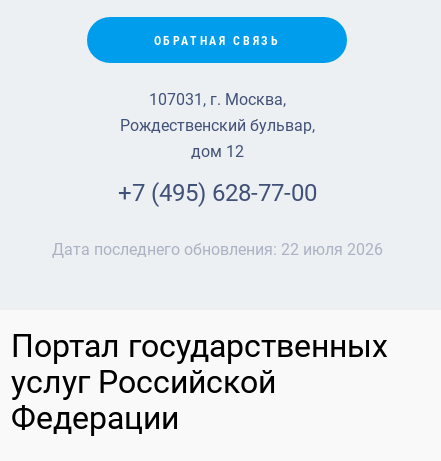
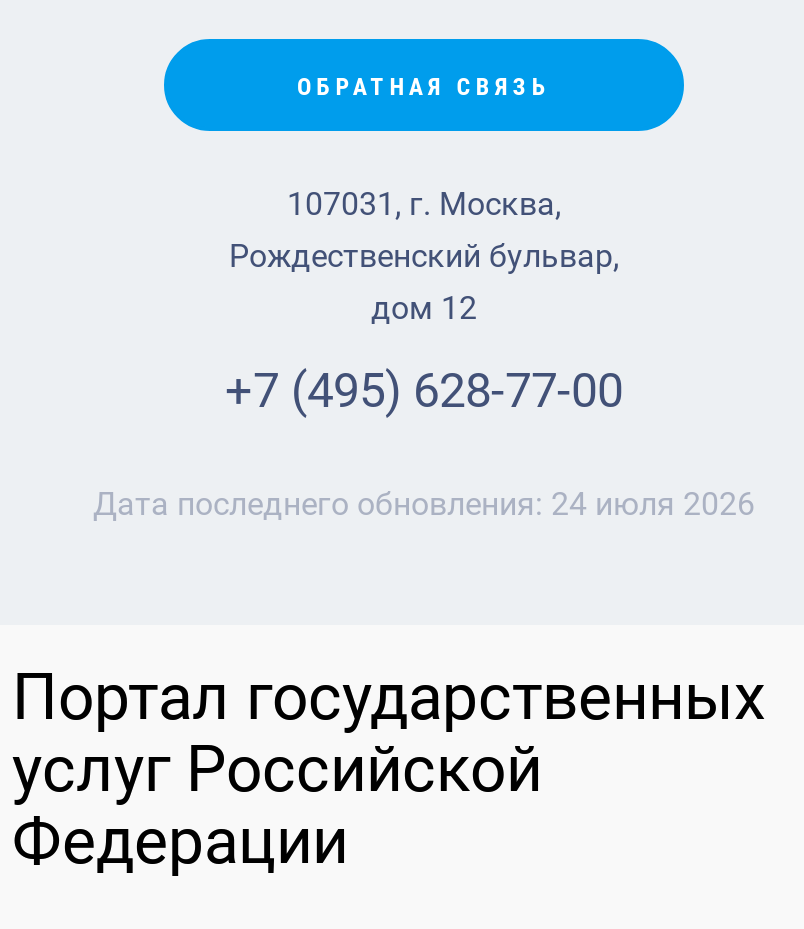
[51,240,382,259] Дата последнего обновления: 22 июля 2026 -> [93,485,755,523] Дата последнего обновления: 24 июля 2026

